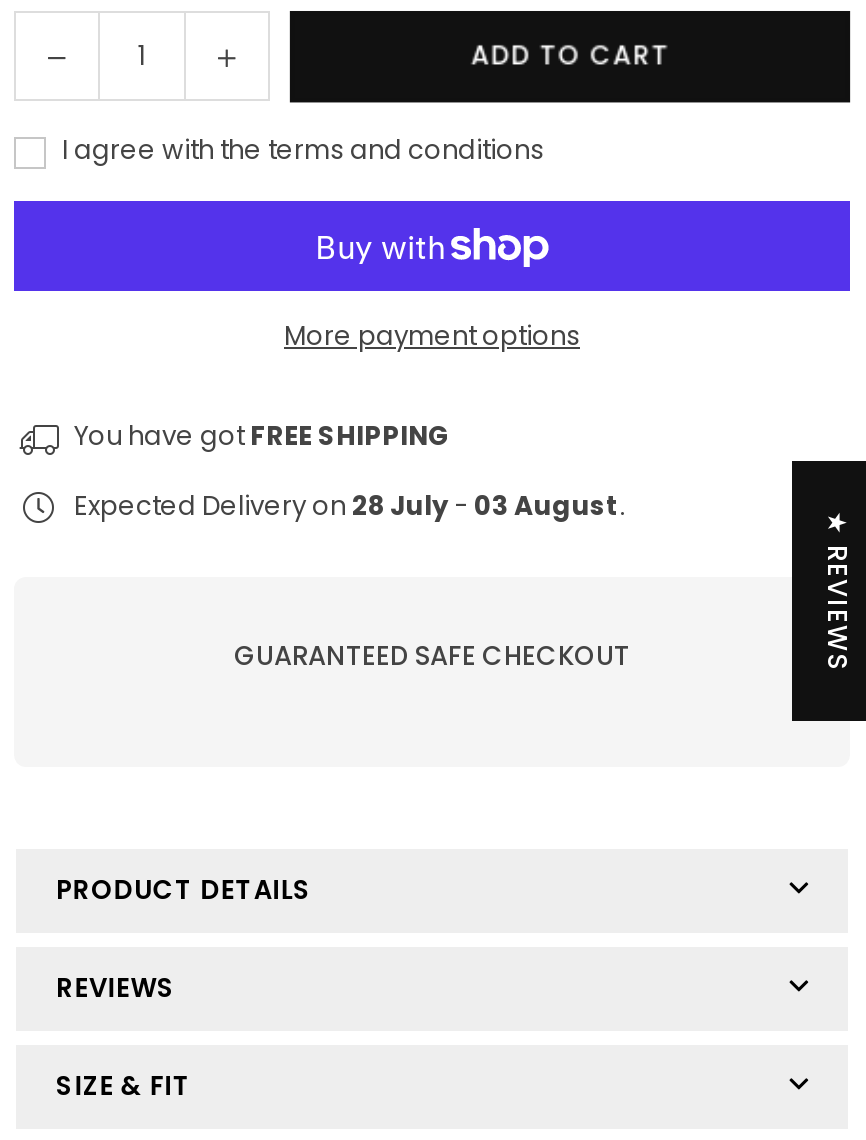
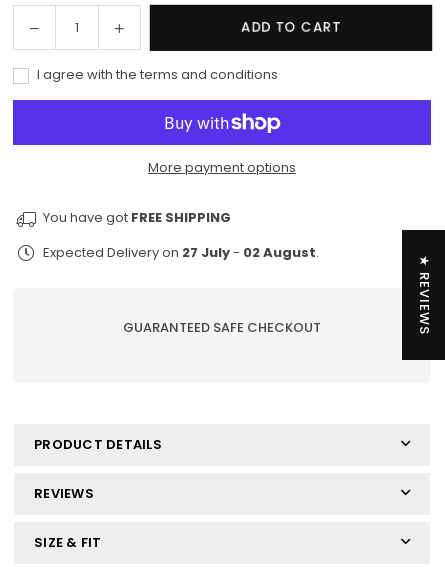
[74,487,626,525] Expected Delivery on 28 July - 03 August. -> [43,243,319,262] Expected Delivery on 27 July - 02 August.

